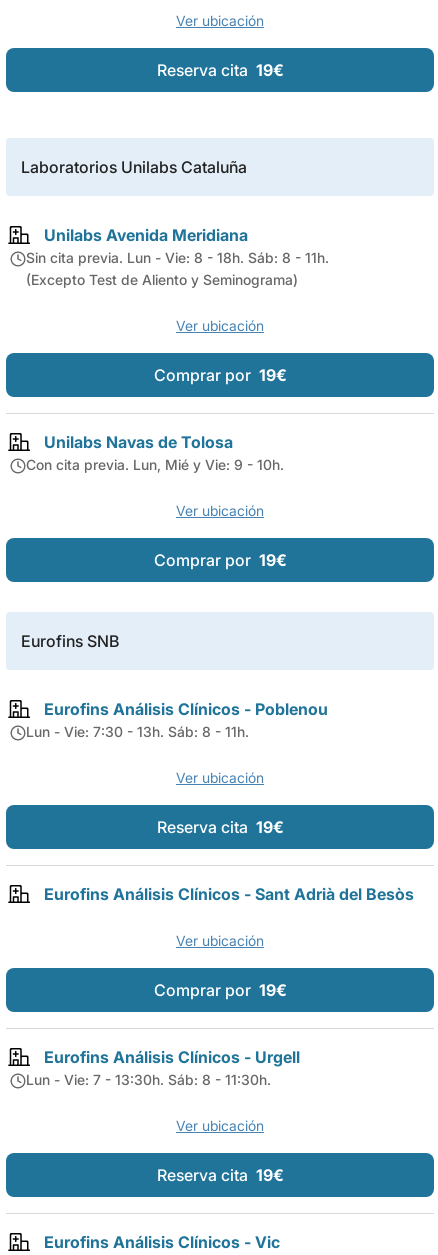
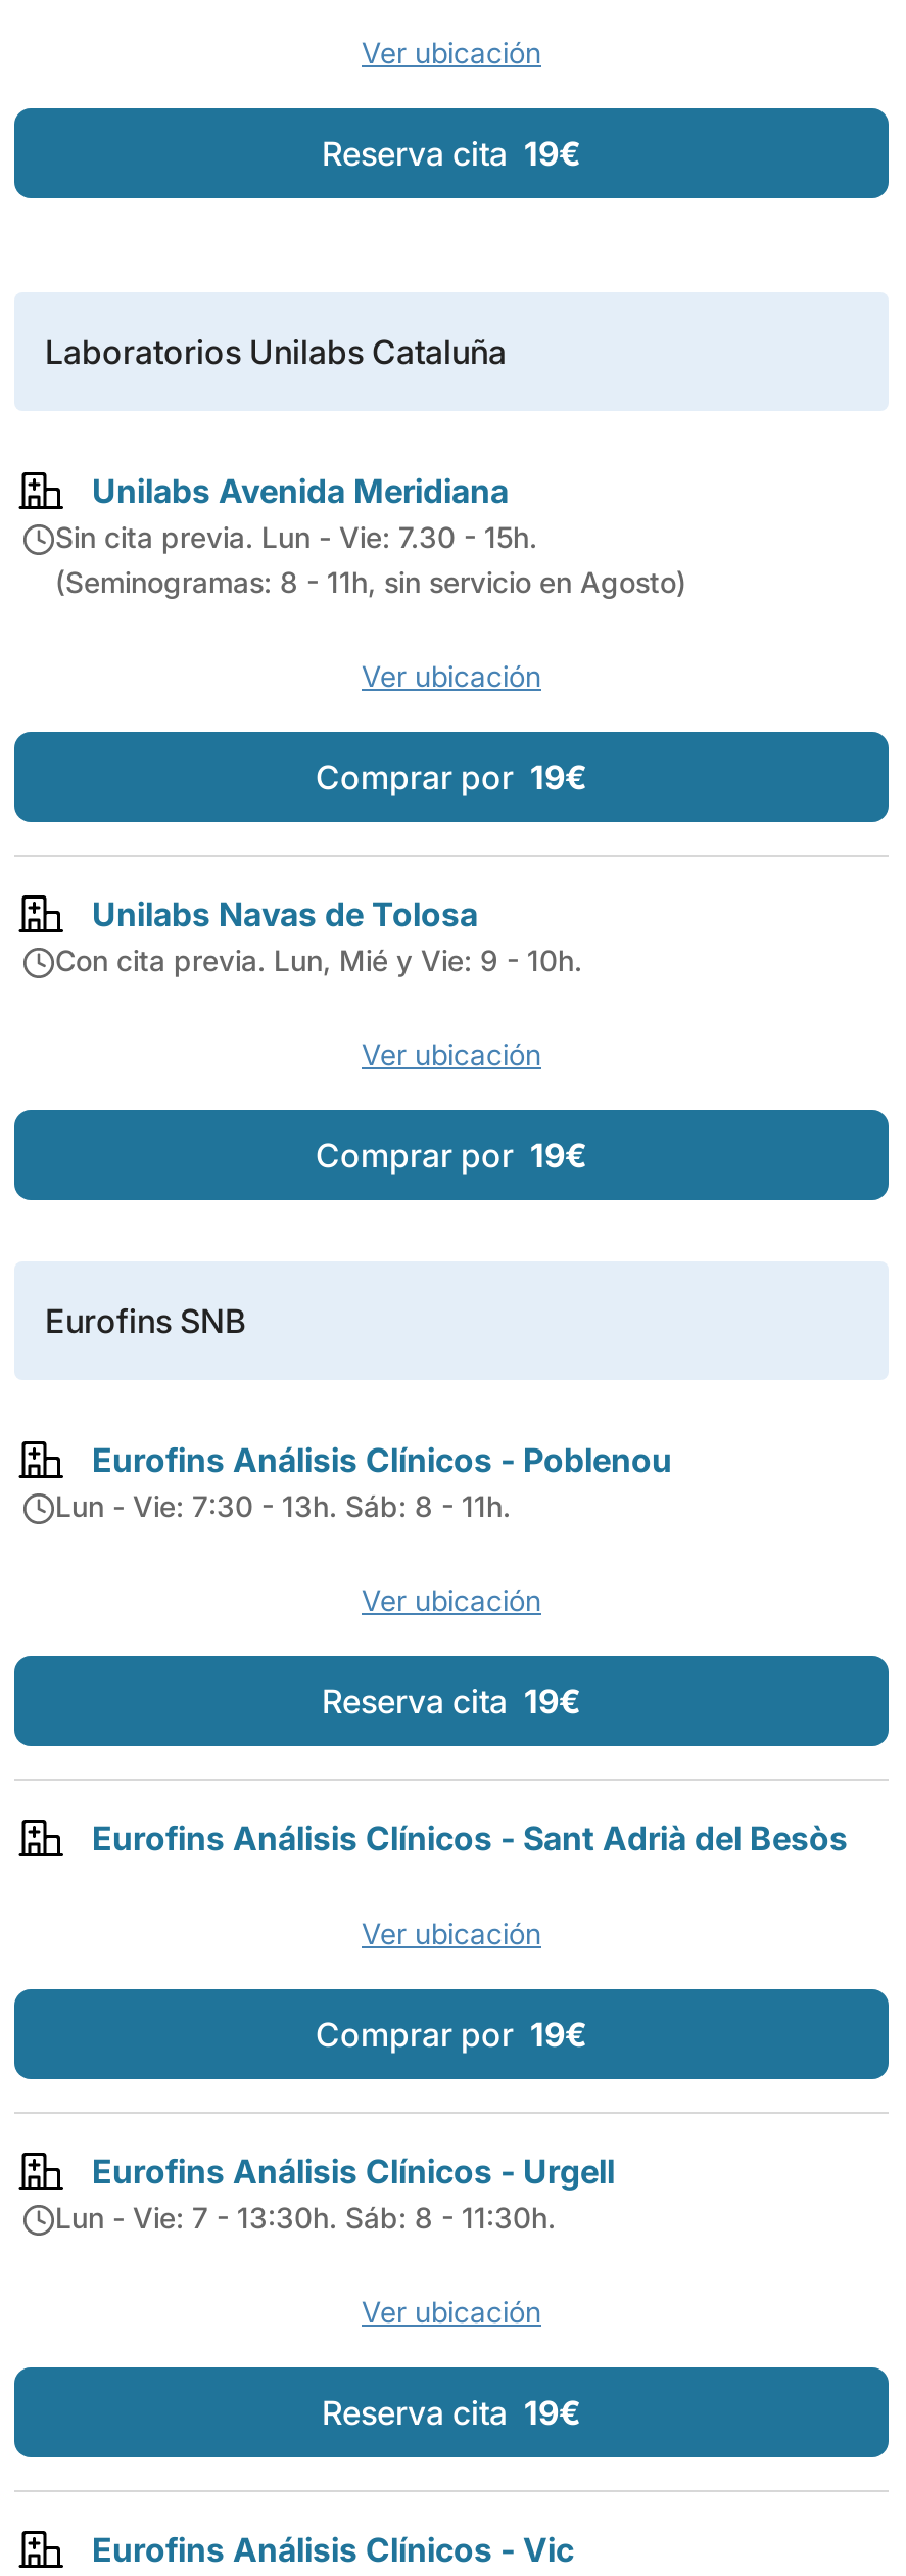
[26,249,329,288] Sin cita previa. Lun - Vie: 8 - 18h. Sáb: 8 - 11h. | (Excepto Test de Aliento y Seminograma) -> [55,519,686,599] Sin cita previa. Lun - Vie: 7.30 - 15h. | (Seminogramas: 8 - 11h, sin servicio en Agosto)

